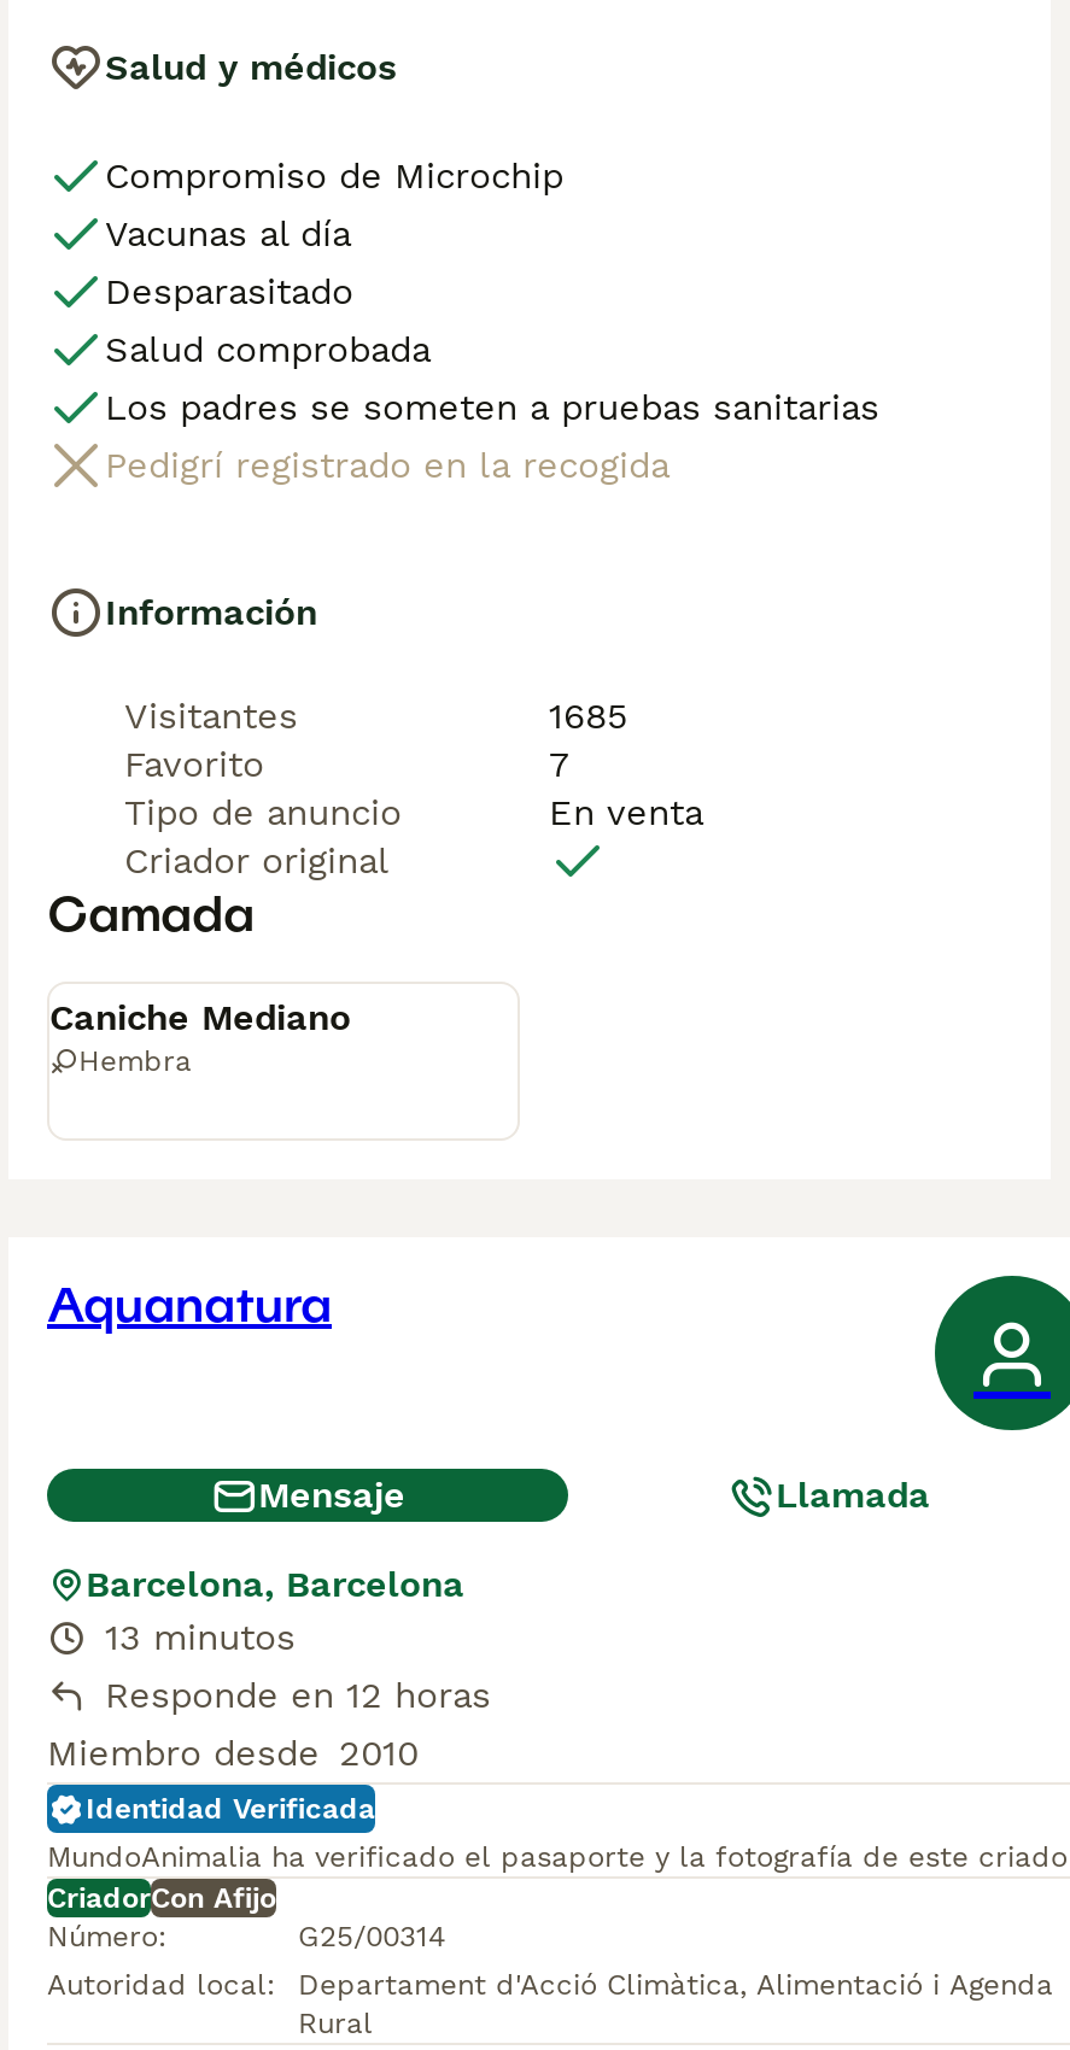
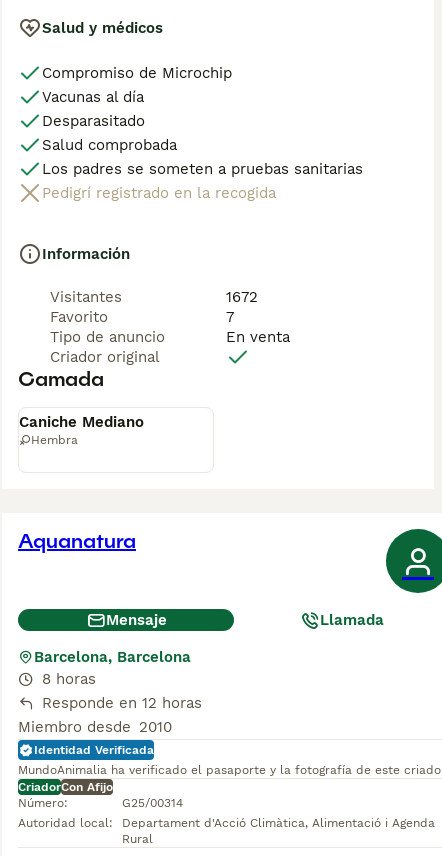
[549,695,628,738] 1685 -> [226,288,258,306] 1672
[105,1616,296,1659] 13 minutos -> [42,670,96,688] 8 horas

